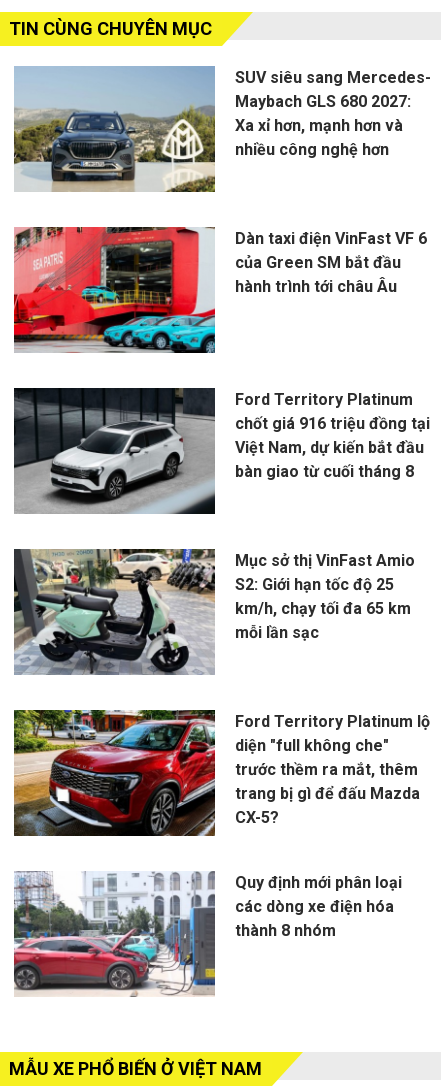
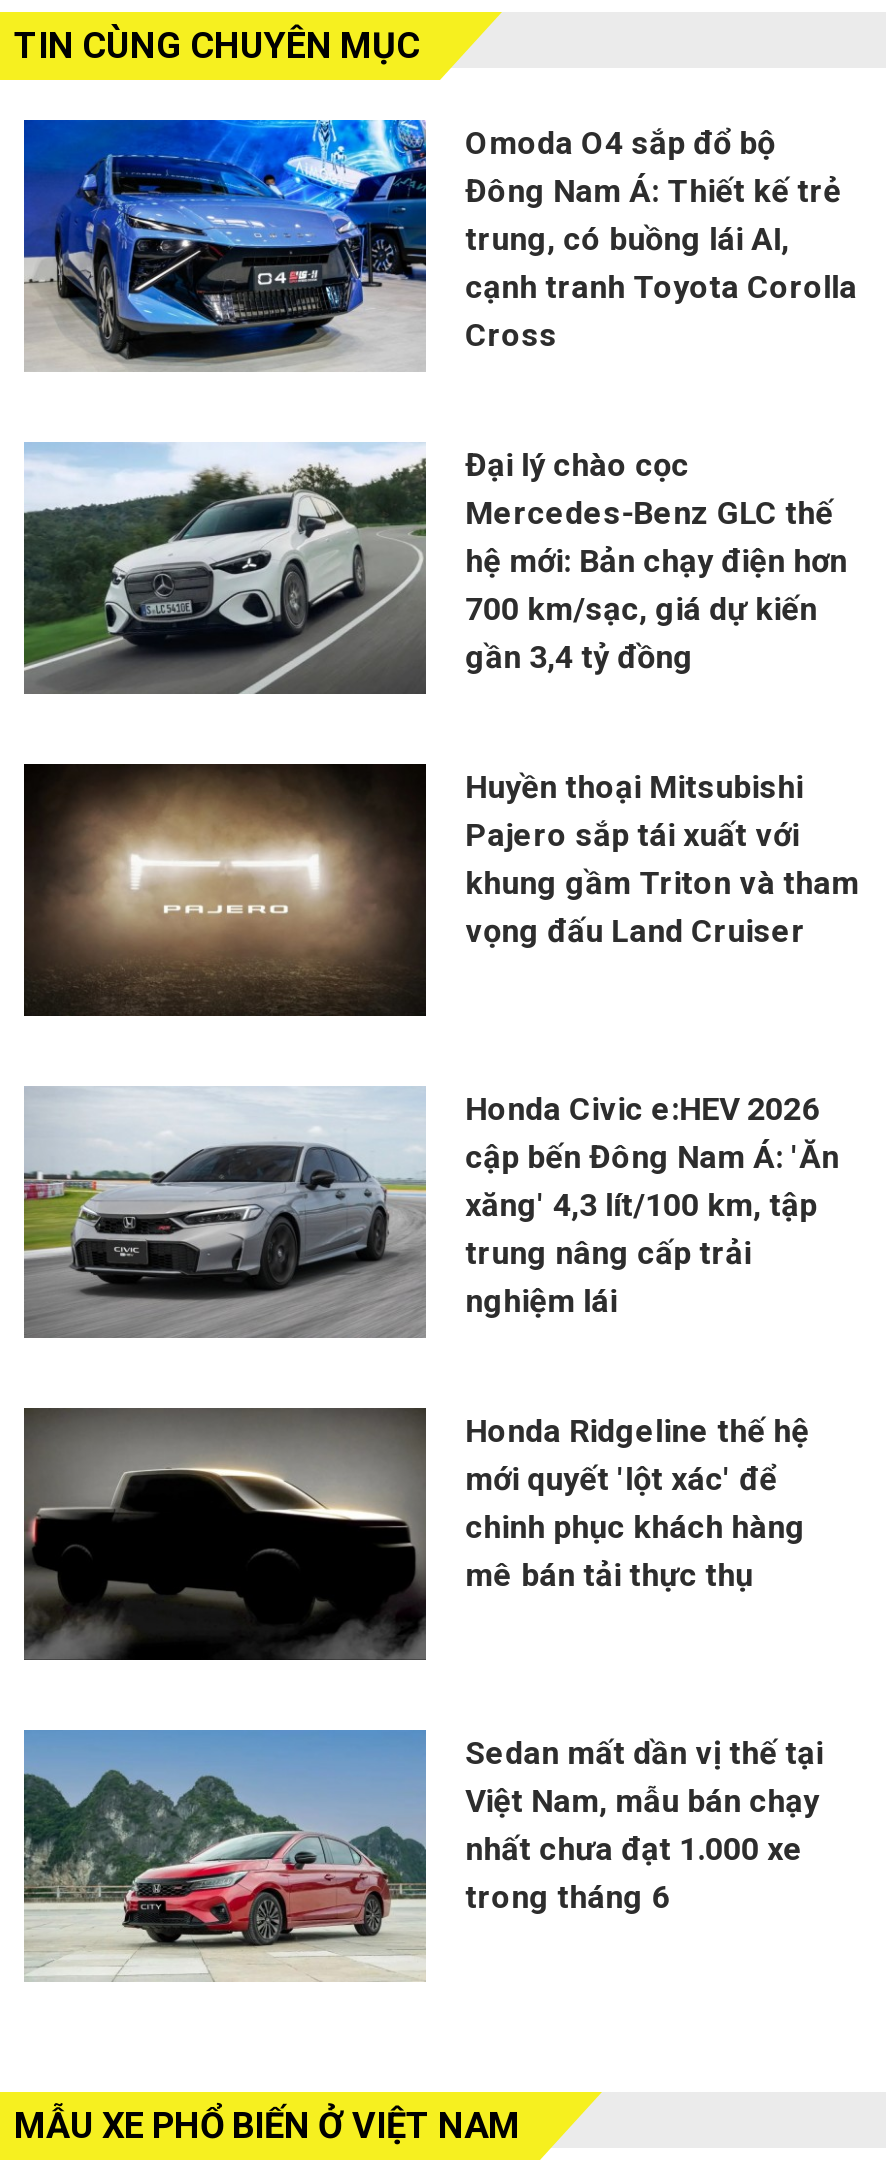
[13,66,431,193] [image] | SUV siêu sang Mercedes- | Maybach GLS 680 2027: | Xa xỉ hơn, mạnh hơn và | nhiều công nghệ hơn -> [22,118,857,372] [image] | Omoda O4 sắp đổ bộ | Đông Nam Á: Thiết kế trẻ | trung, có buồng lái AI, | cạnh tranh Toyota Corolla | Cross
[13,226,427,353] [image] | Dàn taxi điện VinFast VF 6 | của Green SM bắt đầu | hành trình tới châu Âu -> [22,442,847,694] [image] | Đại lý chào cọc | Mercedes-Benz GLC thế | hệ mới: Bản chạy điện hơn | 700 km/sạc, giá dự kiến | gần 3,4 tỷ đồng
[14,388,430,514] [image] | Ford Territory Platinum | chốt giá 916 triệu đồng tại | Việt Nam, dự kiến bắt đầu | bàn giao từ cuối tháng 8 -> [24,764,859,1018] [image] | Huyền thoại Mitsubishi | Pajero sắp tái xuất với | khung gầm Triton và tham | vọng đấu Land Cruiser
[13,548,415,675] [image] | Mục sở thị VinFast Amio | S2: Giới hạn tốc độ 25 | km/h, chạy tối đa 65 km | mỗi lần sạc -> [22,1086,839,1338] [image] | Honda Civic e:HEV 2026 | cập bến Đông Nam Á: 'Ăn | xăng' 4,3 lít/100 km, tập | trung nâng cấp trải | nghiệm lái
[13,709,430,836] [image] | Ford Territory Platinum lộ | diện "full không che" | trước thềm ra mắt, thêm | trang bị gì để đấu Mazda | CX-5? -> [22,1406,809,1660] [image] | Honda Ridgeline thế hệ | mới quyết 'lột xác' để | chinh phục khách hàng | mê bán tải thực thụ
[14,871,402,997] [image] | Quy định mới phân loại | các dòng xe điện hóa | thành 8 nhóm -> [22,1728,823,1982] [image] | Sedan mất dần vị thế tại | Việt Nam, mẫu bán chạy | nhất chưa đạt 1.000 xe | trong tháng 6

